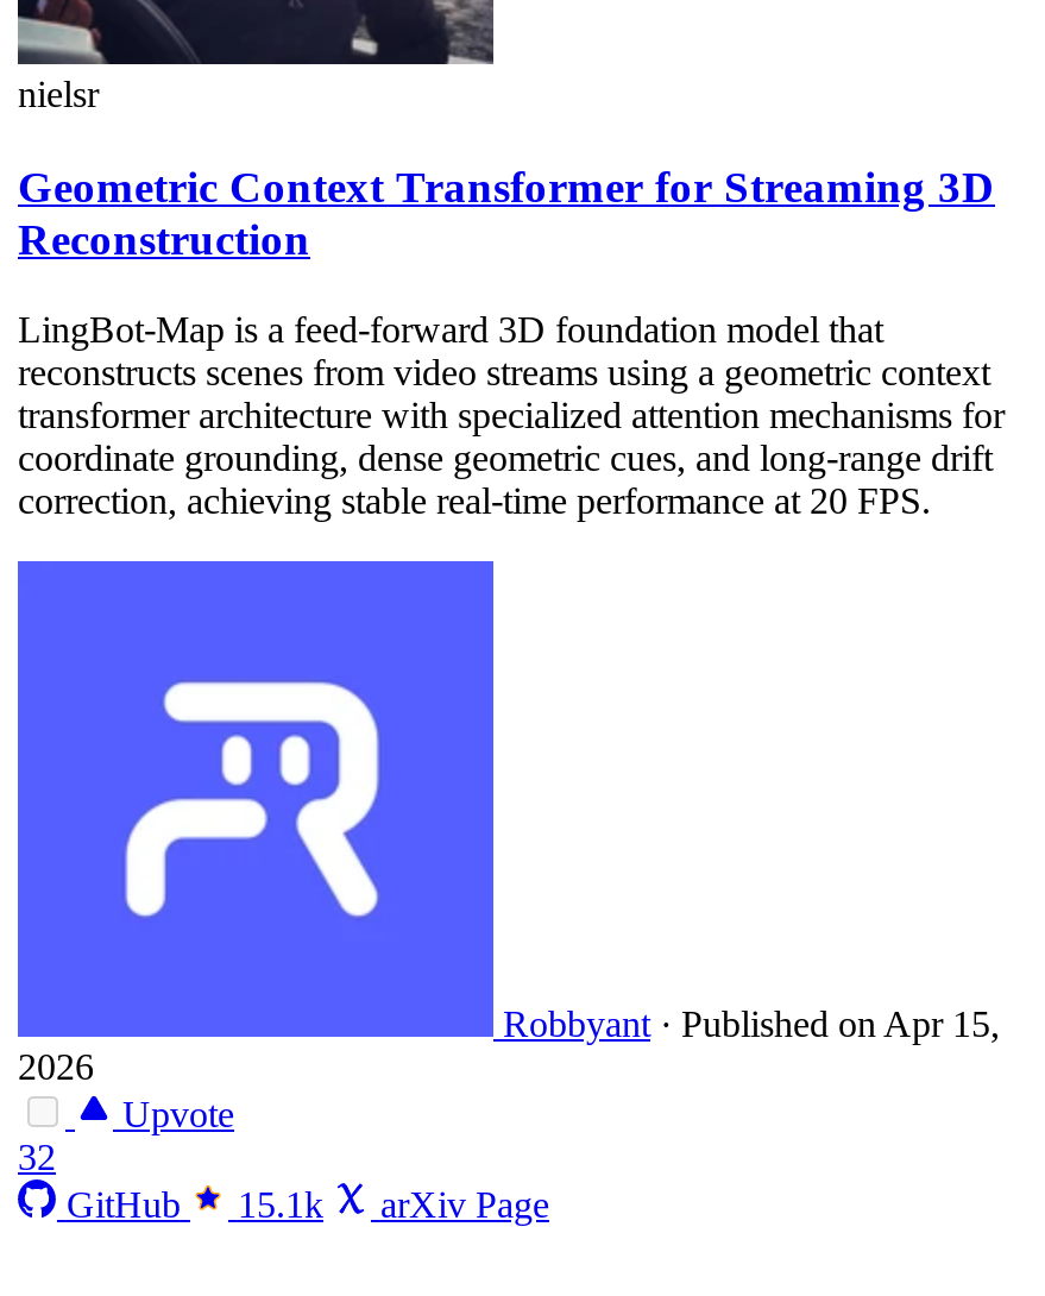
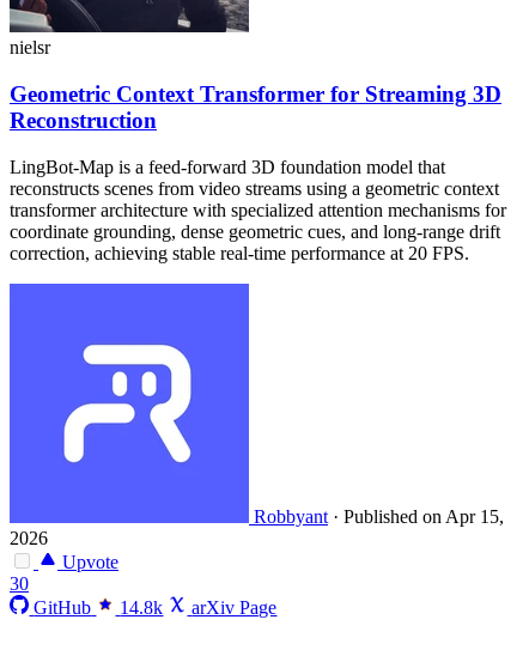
[18,1138,56,1178] 32 -> [10,573,29,593] 30
[67,1185,549,1226] GitHub 15.1k arXiv Page -> [34,597,277,617] GitHub 14.8k arXiv Page

